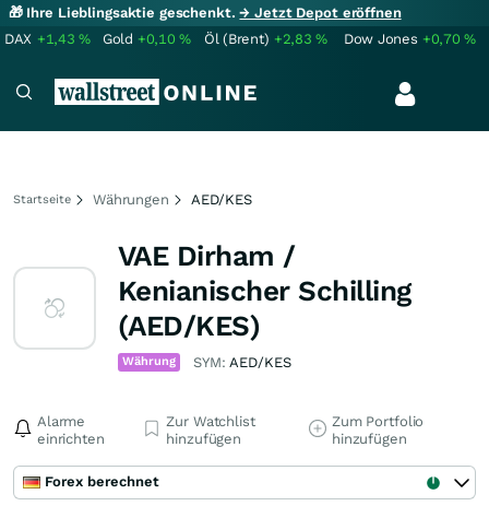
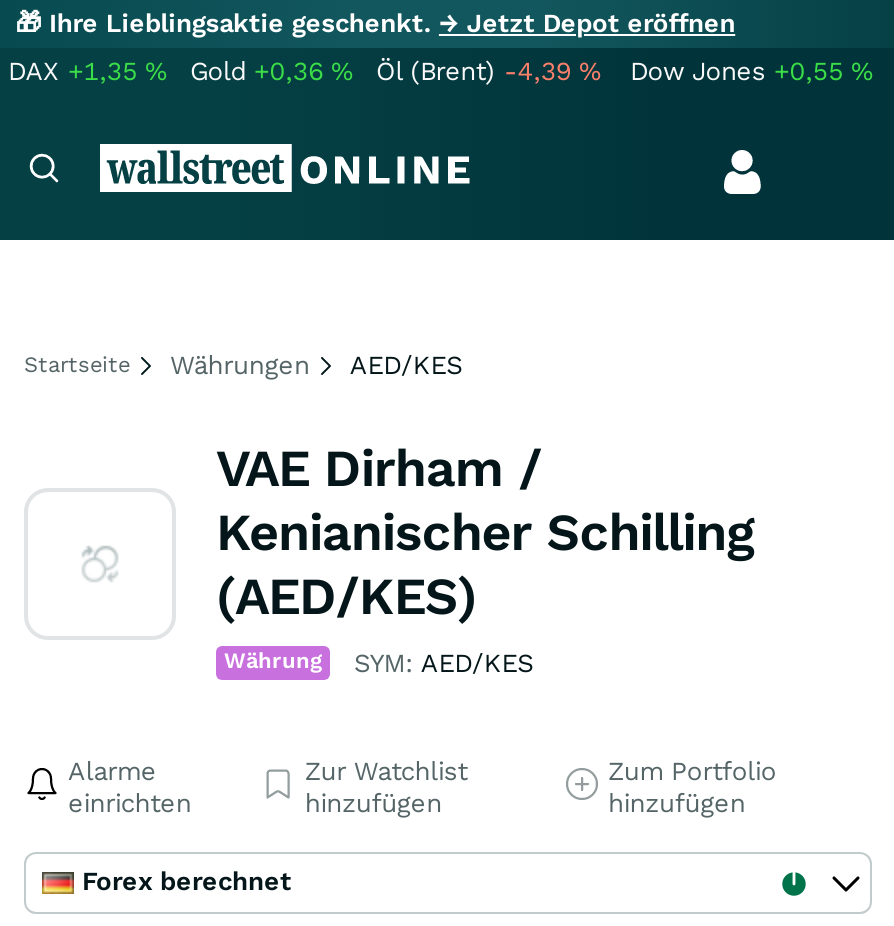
[4,31,91,47] DAX +1,43% -> [8,56,166,86] DAX +1,35%
[103,31,191,47] Gold +0,10% -> [190,56,352,86] Gold +0,36%
[204,31,328,47] Öl (Brent) +2,83% -> [376,56,600,86] Öl (Brent) -4,39%
[344,31,476,47] Dow Jones +0,70% -> [630,56,872,86] Dow Jones +0,55%

